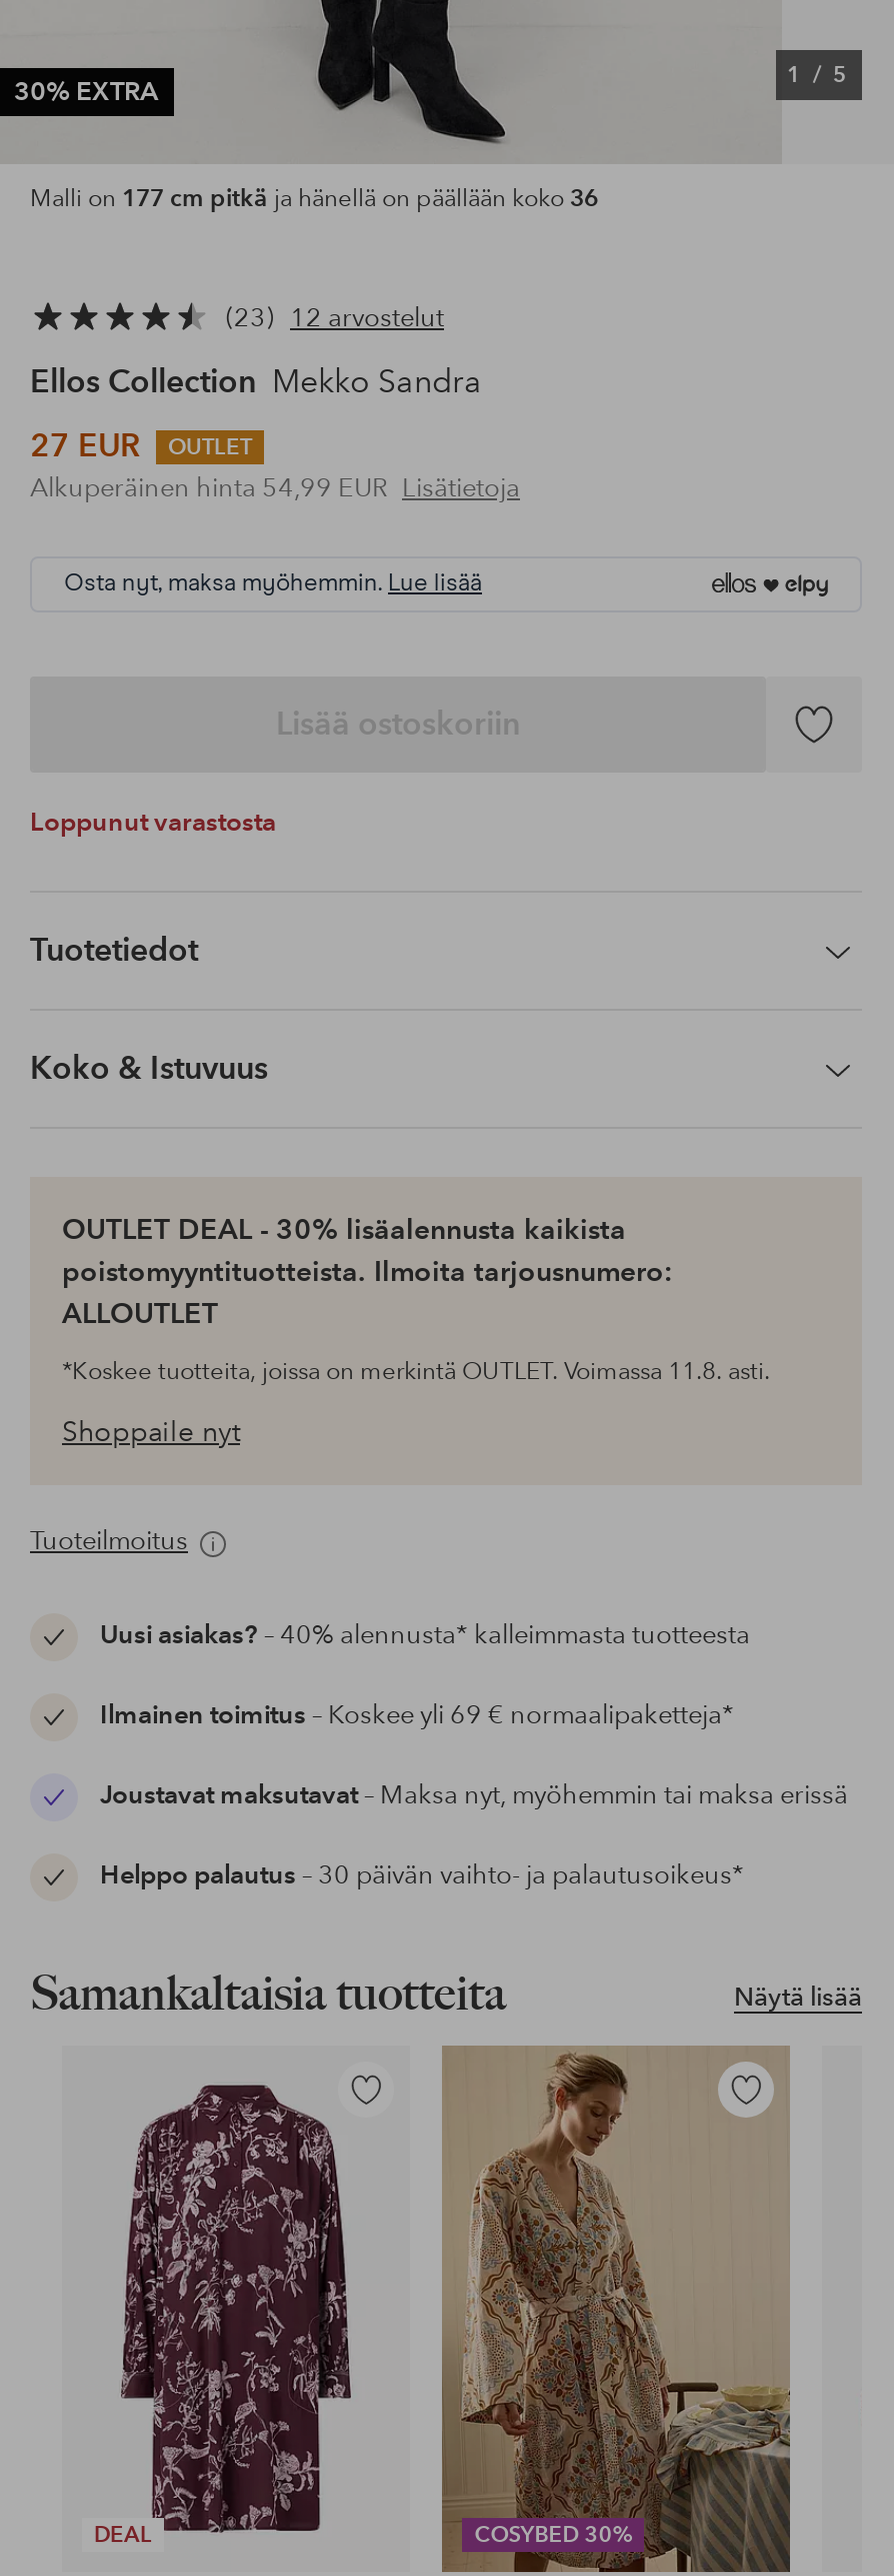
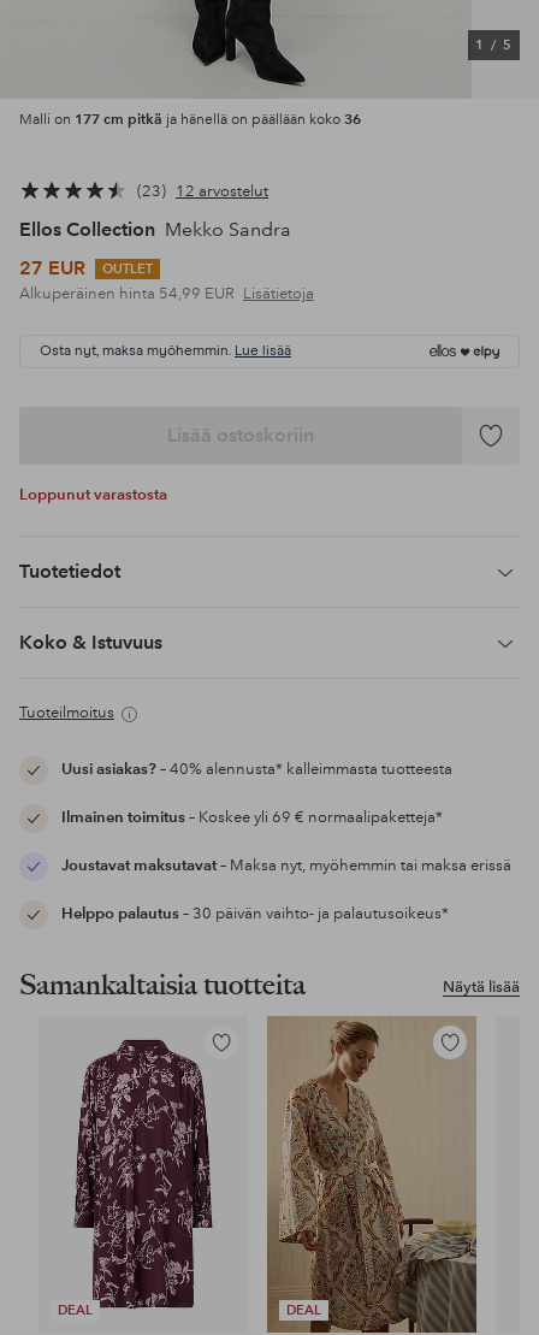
[14,76,158,108] 30% EXTRA -> none
[62,1211,770,1449] OUTLET DEAL - 30% lisäalennusta kaikista | poistomyyntituotteista. Ilmoita tarjousnumero: | ALLOUTLET | *Koskee tuotteita, joissa on merkintä OUTLET. Voimassa 11.8. asti. | Shoppaile nyt -> none
[474,2519,632,2547] COSYBED 30% -> [287,1301,321,1318] DEAL

